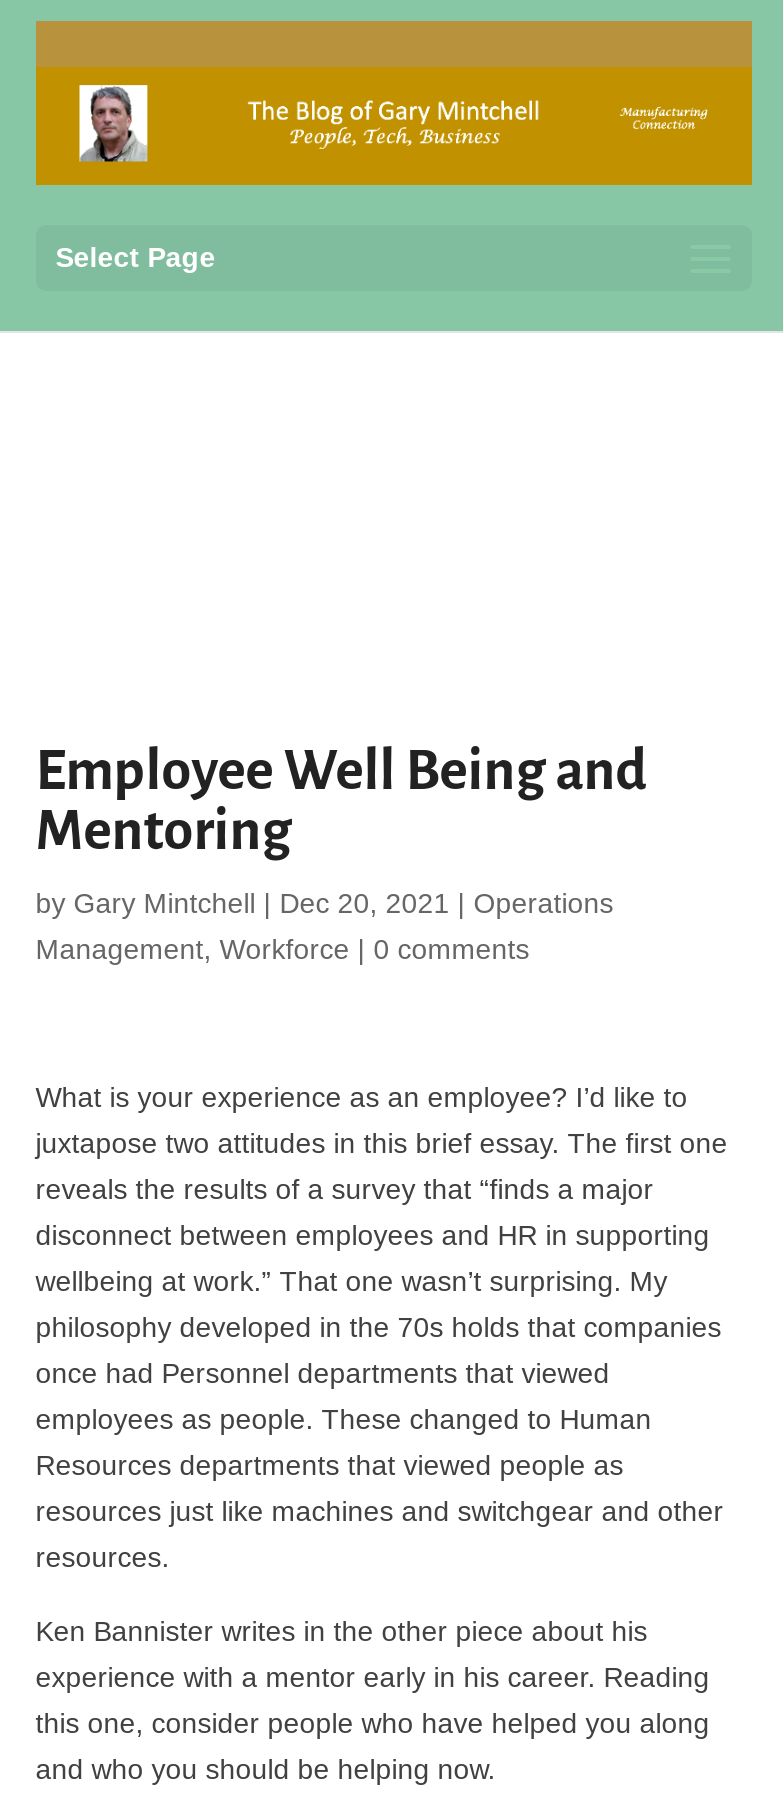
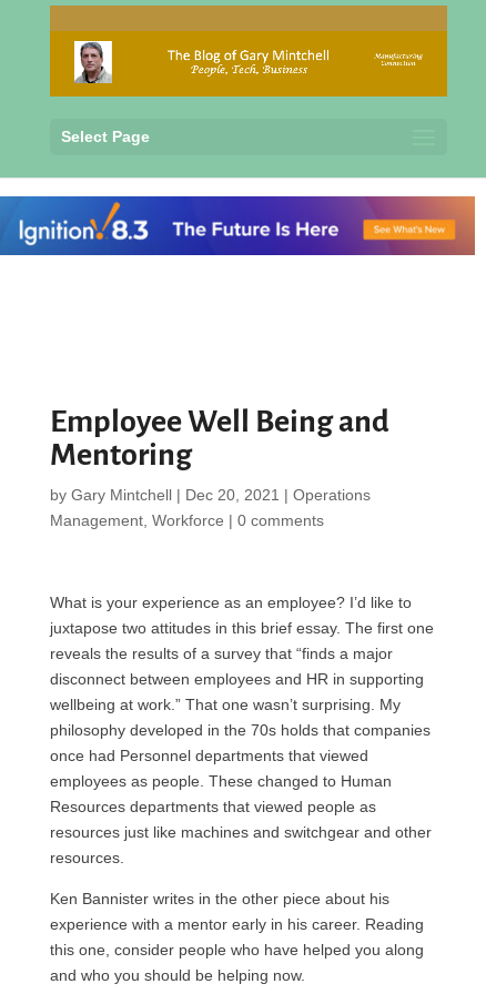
none -> [3,195,476,256] [image]

